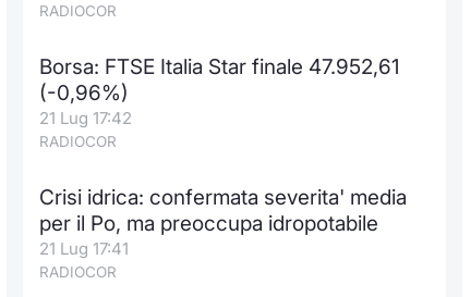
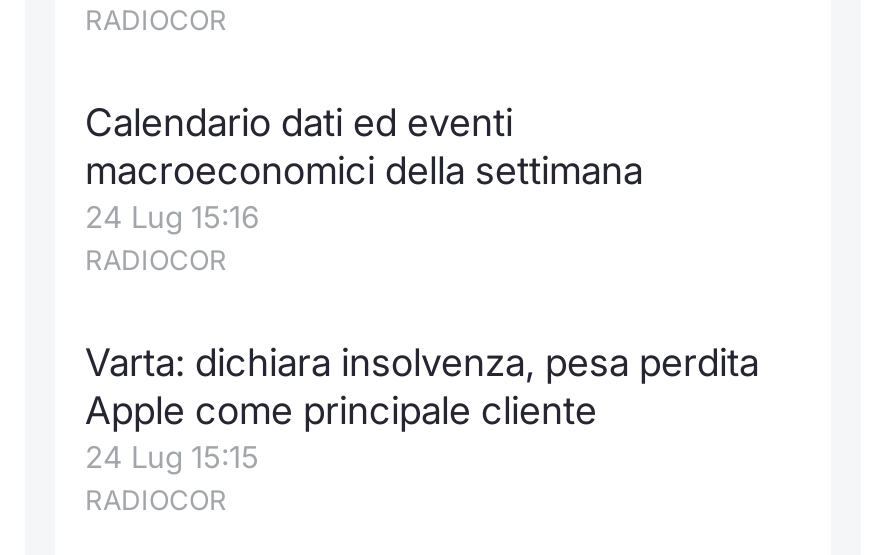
[39,54,400,128] Borsa: FTSE Italia Star finale 47.952,61 | (-0,96%) | 21 Lug 17:42 -> [85,100,643,236] Calendario dati ed eventi | macroeconomici della settimana | 24 Lug 15:16
[39,185,407,259] Crisi idrica: confermata severita' media | per il Po, ma preoccupa idropotabile | 21 Lug 17:41 -> [85,340,759,476] Varta: dichiara insolvenza, pesa perdita | Apple come principale cliente | 24 Lug 15:15

